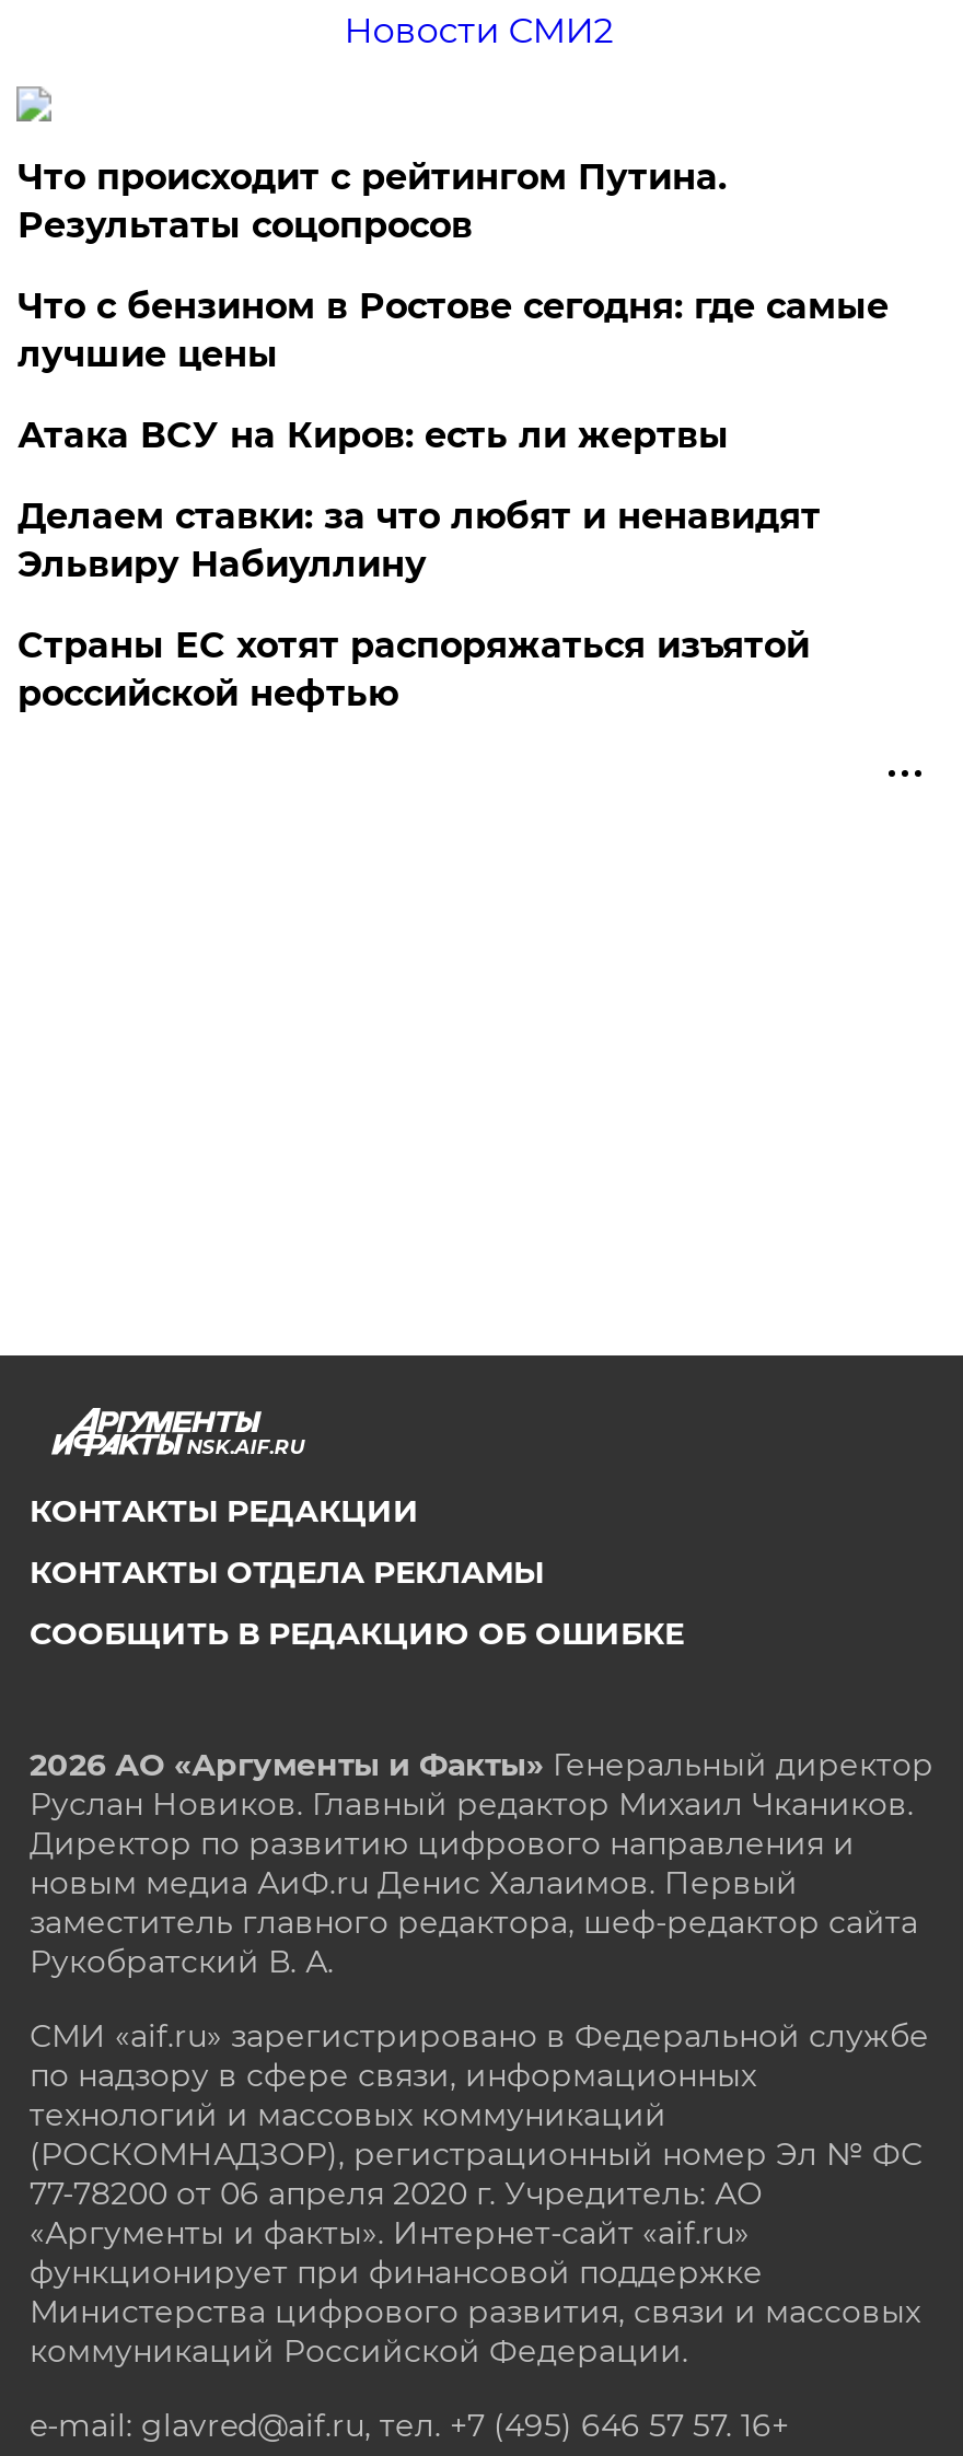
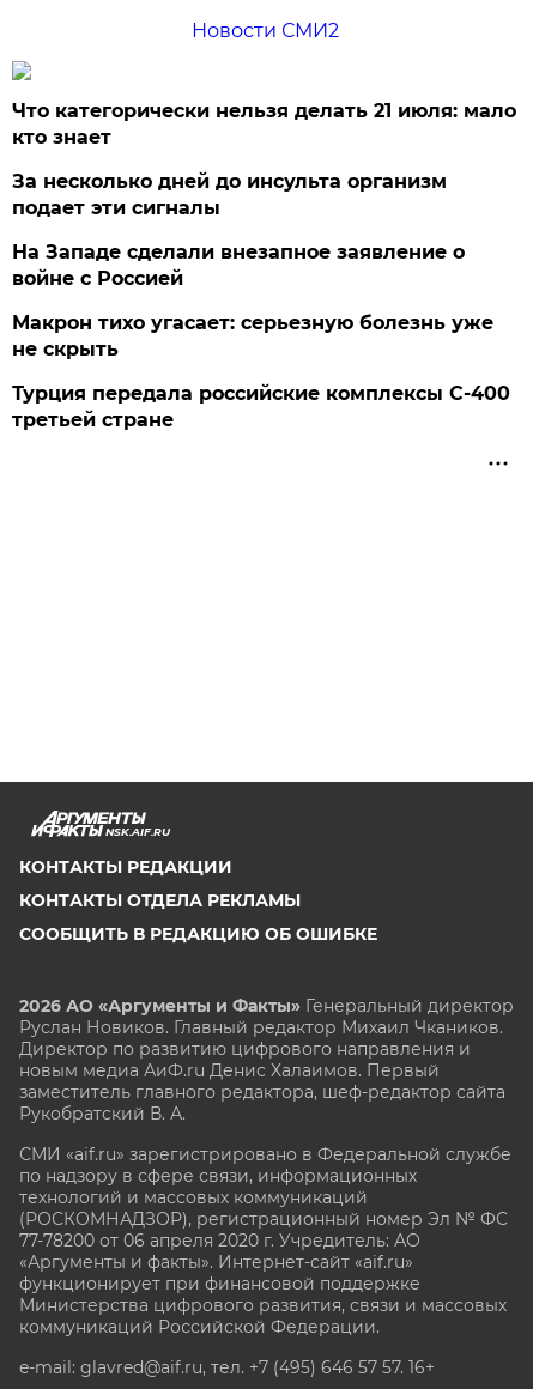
[17,156,726,246] Что происходит с рейтингом Путина. | Результаты соцопросов -> [12,99,517,148] Что категорически нельзя делать 21 июля: мало | кто знает
[17,285,888,375] Что с бензином в Ростове сегодня: где самые | лучшие цены -> [12,170,447,219] За несколько дней до инсульта организм | подает эти сигналы
[17,414,729,456] Атака ВСУ на Киров: есть ли жертвы -> [12,241,465,290] На Западе сделали внезапное заявление о | войне с Россией
[17,495,821,585] Делаем ставки: за что любят и ненавидят | Эльвиру Набиуллину -> [12,311,494,360] Макрон тихо угасает: серьезную болезнь уже | не скрыть
[17,624,810,714] Страны ЕС хотят распоряжаться изъятой | российской нефтью -> [12,382,511,431] Турция передала российские комплексы С-400 | третьей стране

